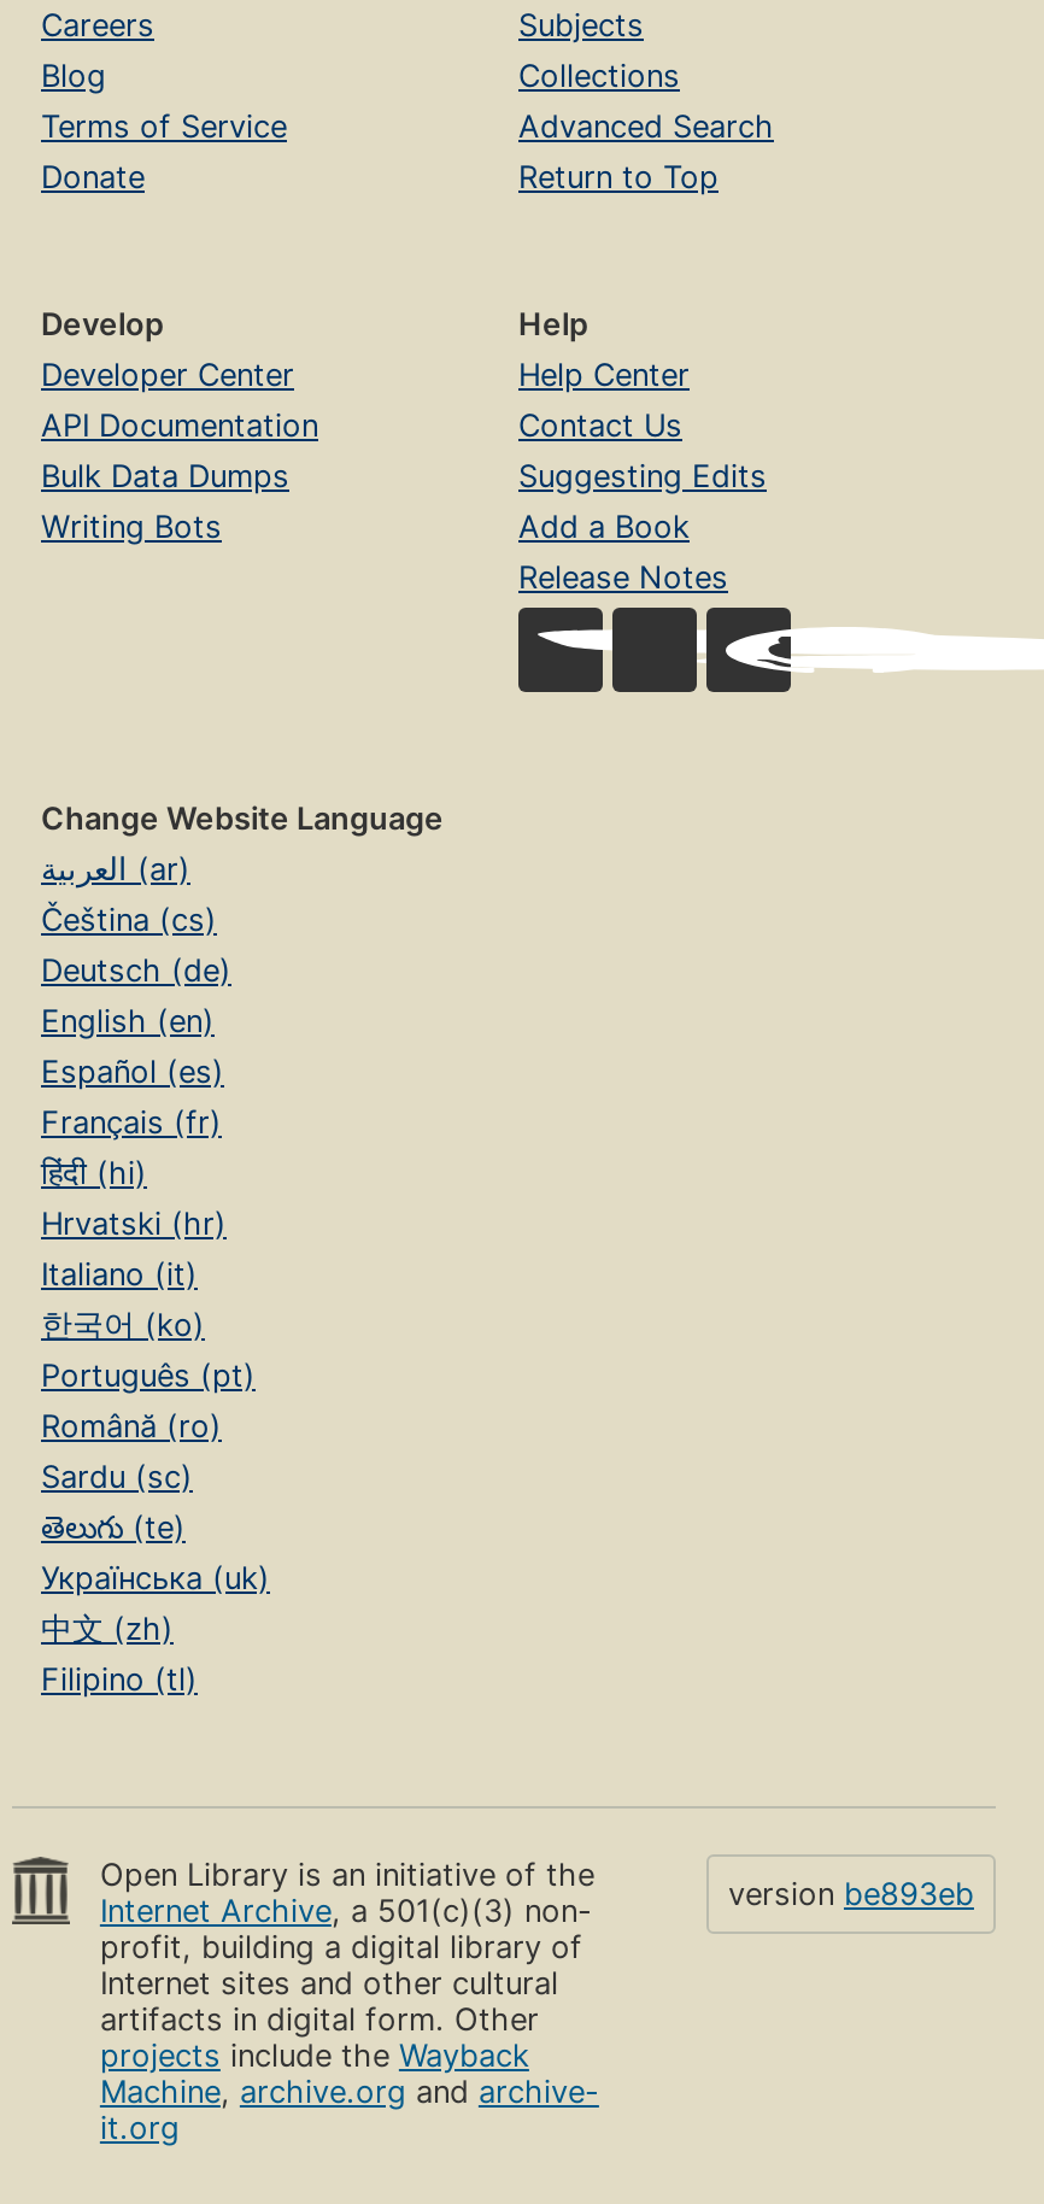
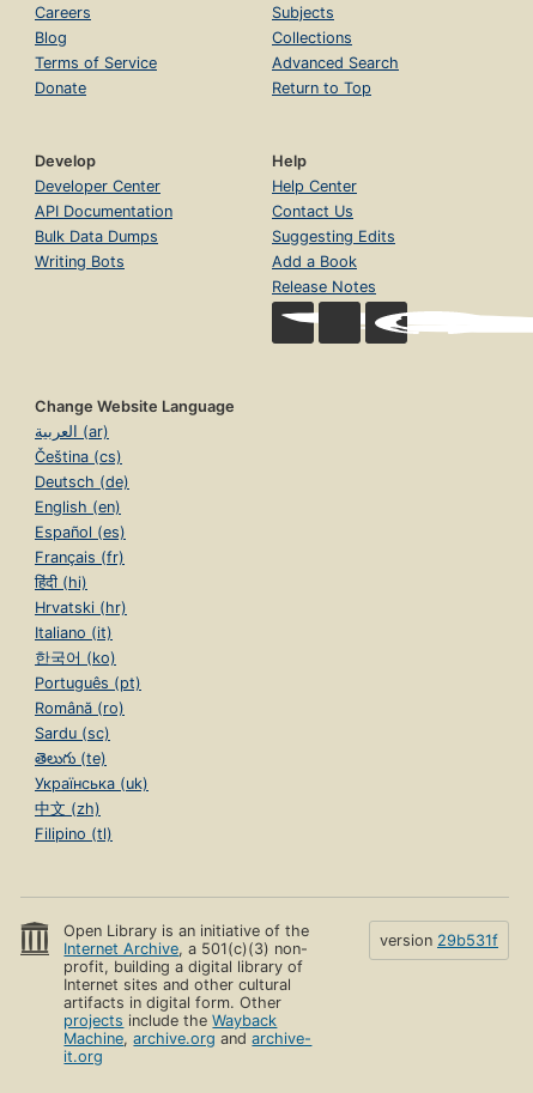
[728,1877,974,1913] version be893eb -> [380,932,498,950] version 29b531f

